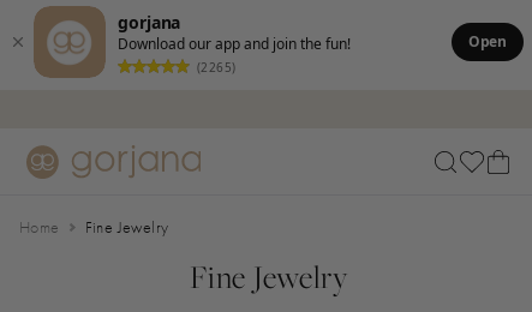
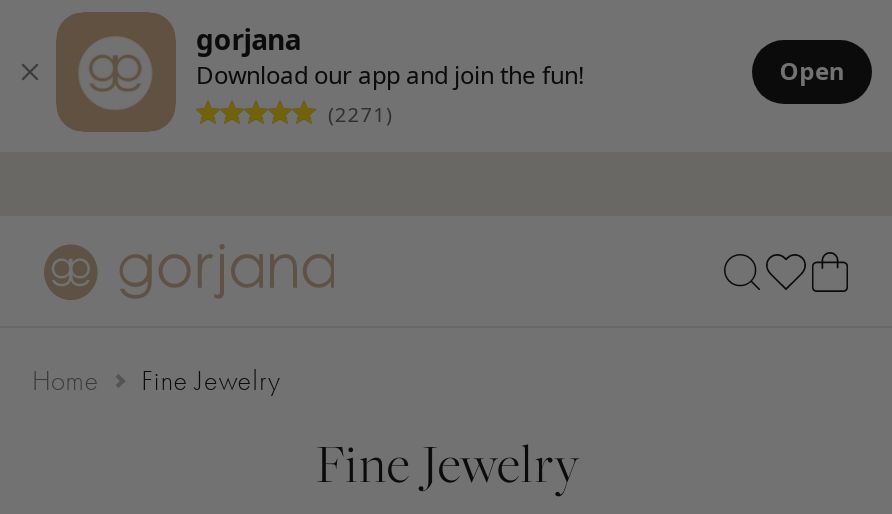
[197,58,236,75] (2265) -> [328,99,393,127] (2271)

